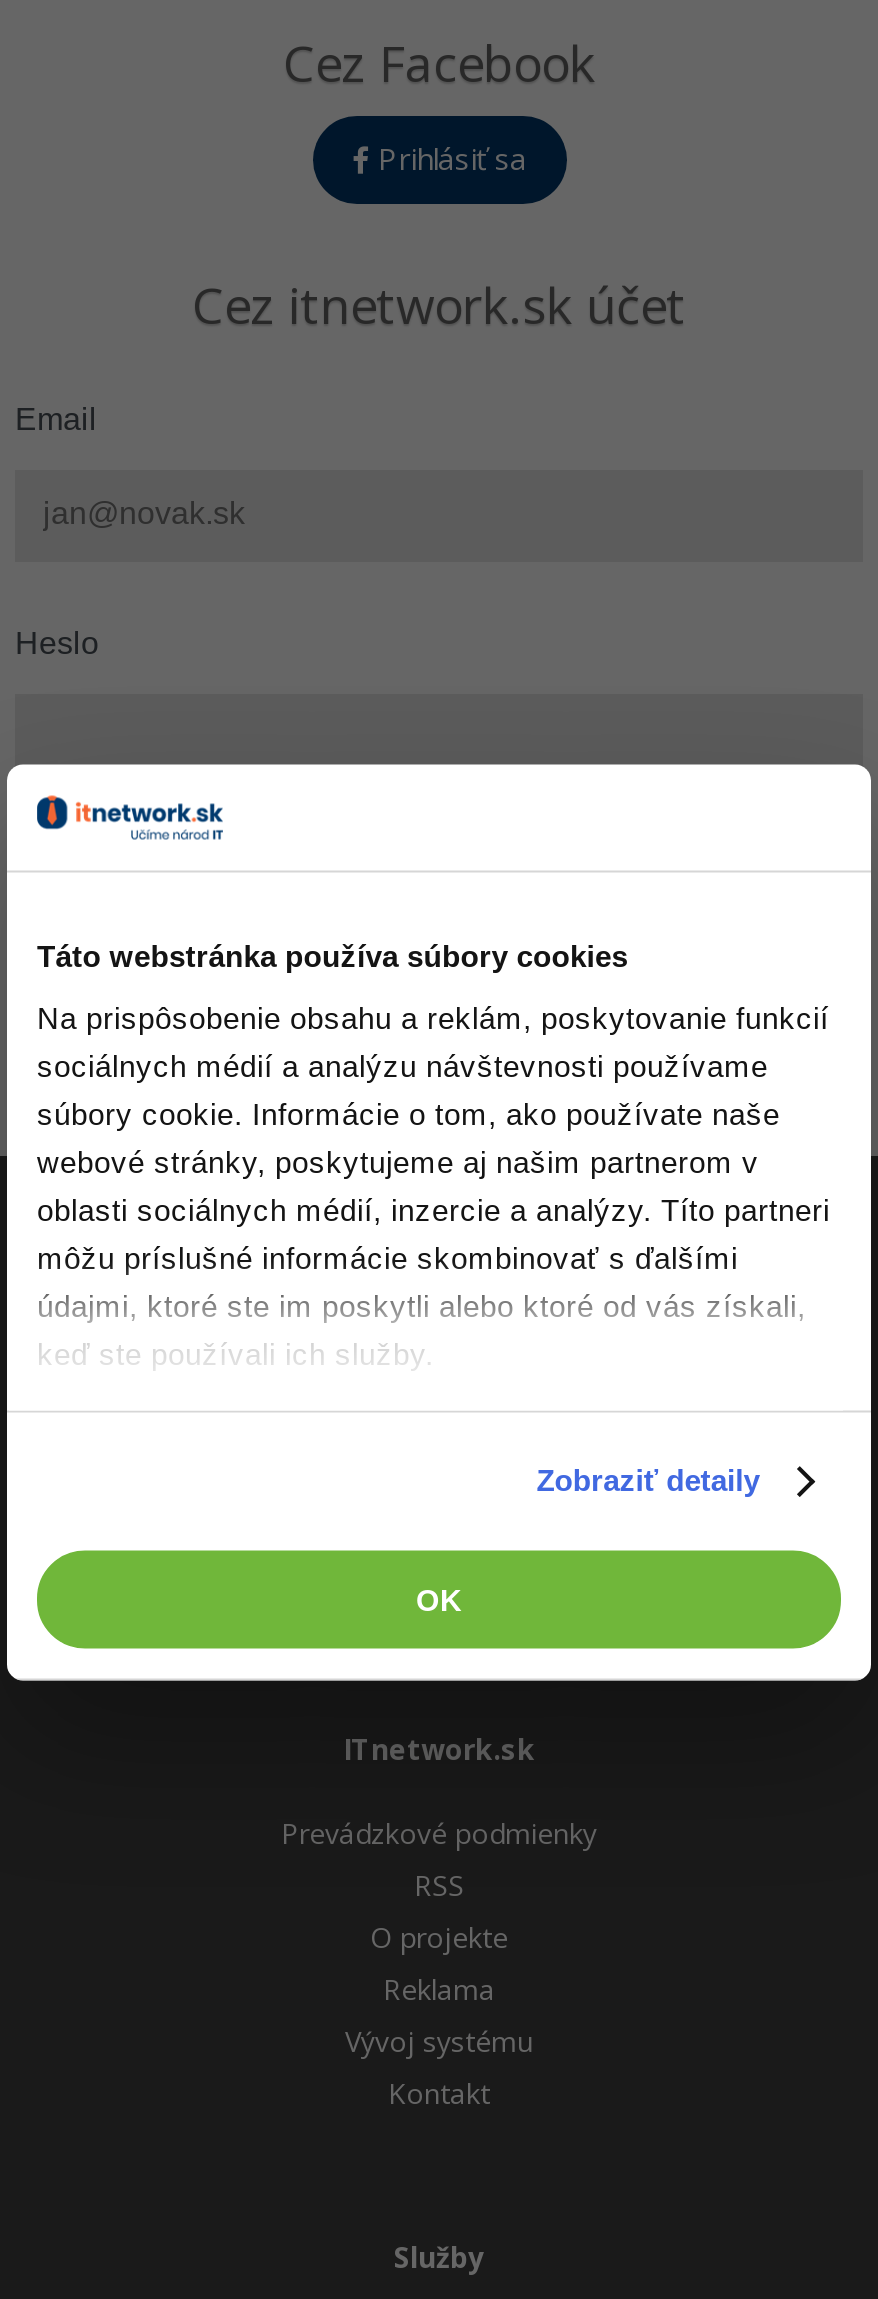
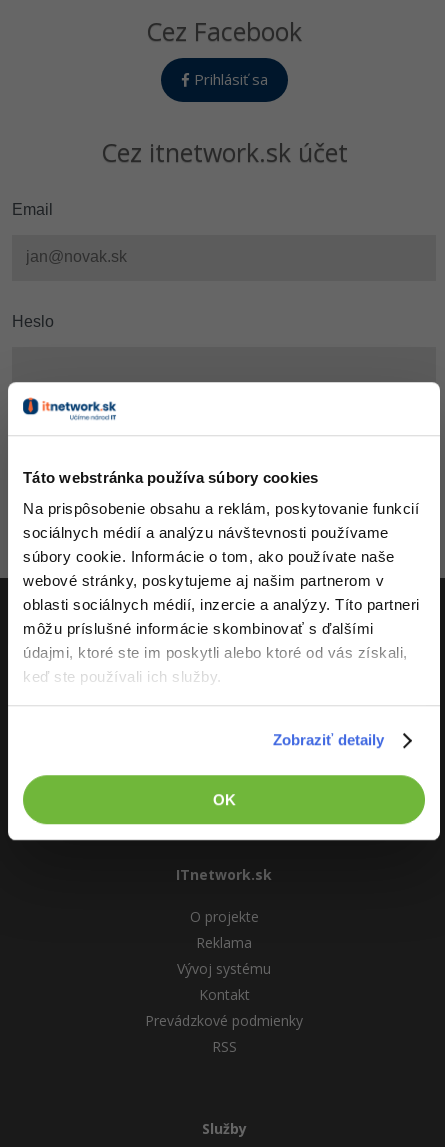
moved [281,1813,597,1903] -> [145,1010,303,1055]: Prevádzkové podmienky | RSS
moved [345,1917,533,2111] -> [177,906,271,1003]: O projekte | Reklama | Vývoj systému | Kontakt

